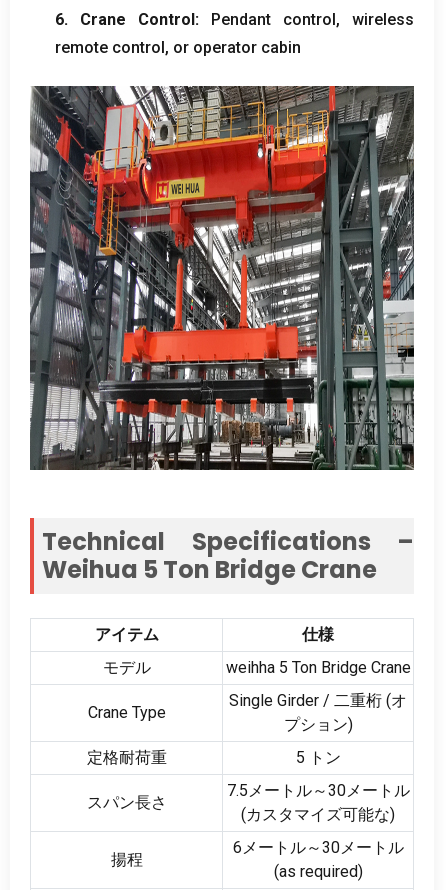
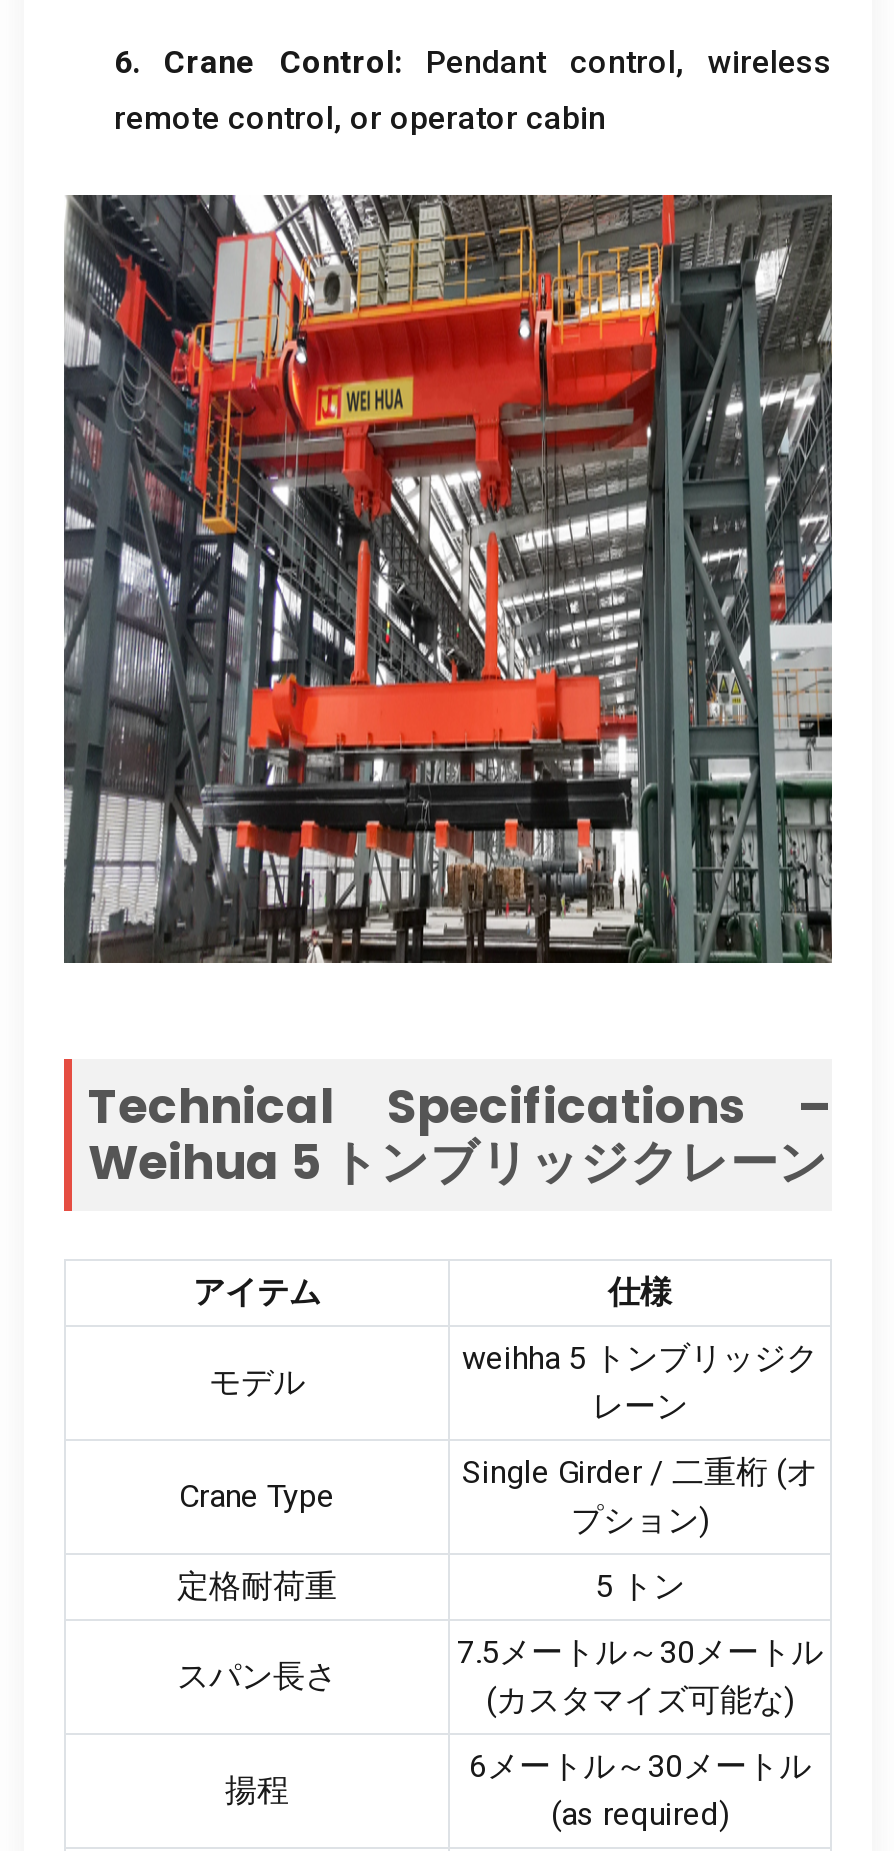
[42,553,377,586] Weihua 5 Ton Bridge Crane -> [88,1129,828,1195] Weihua 5 トンブリッジクレーン
[225,658,410,677] weihha 5 Ton Bridge Crane -> [462,1339,818,1425] weihha 5 トンブリッジク | レーン

